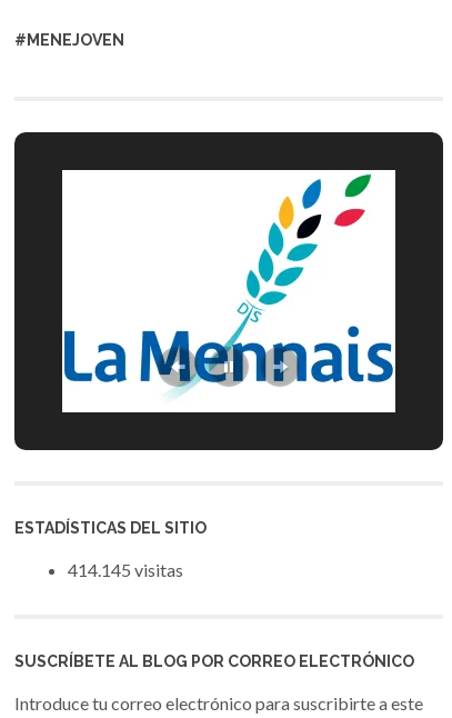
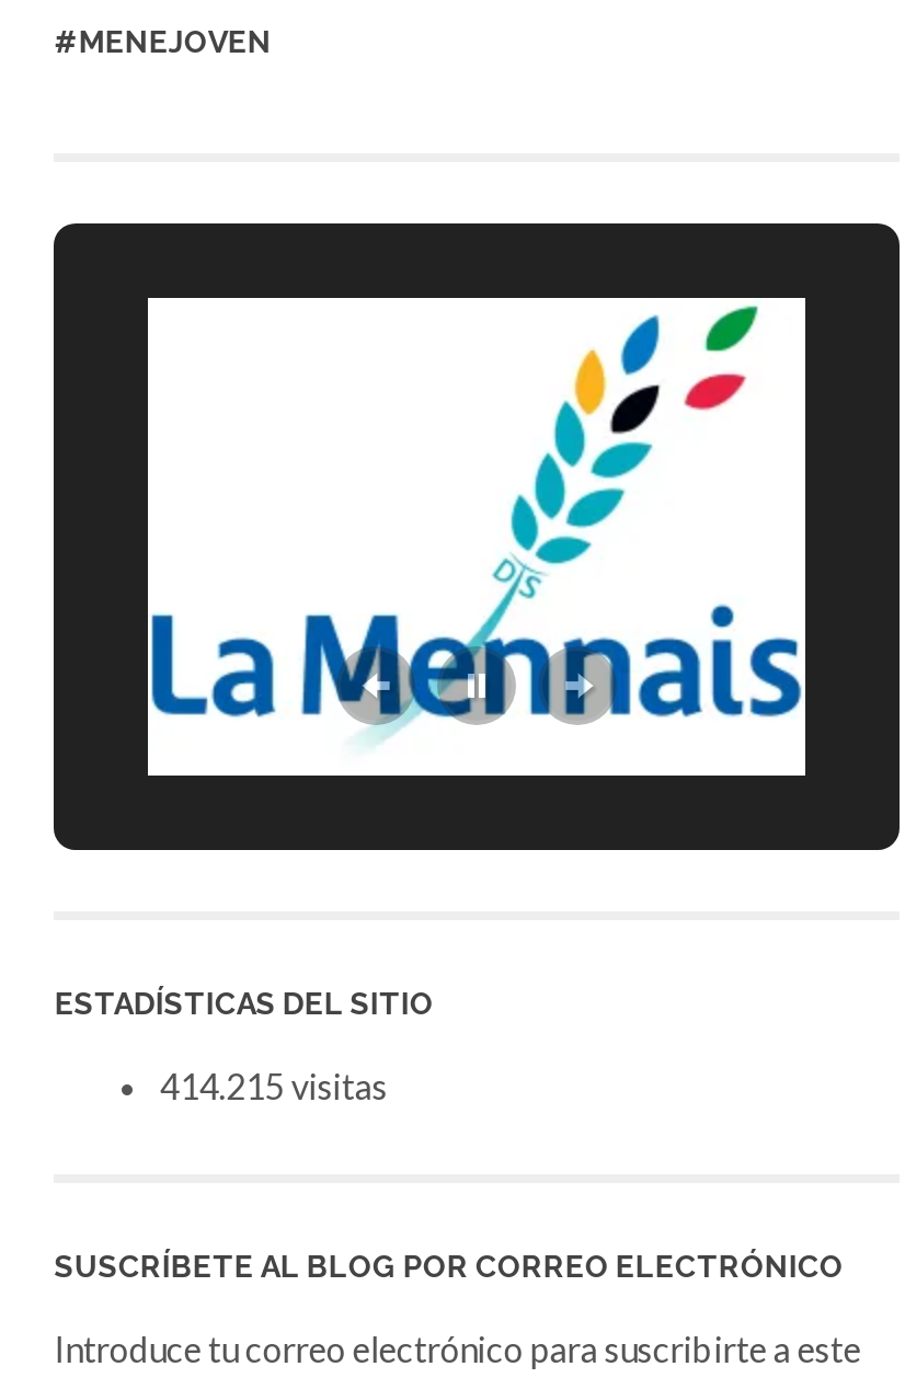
[68,559,184,580] 414.145 visitas -> [160,1064,388,1105] 414.215 visitas

